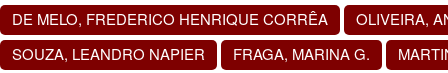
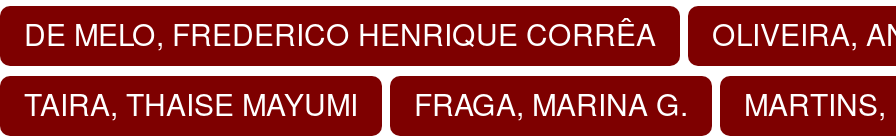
[12,43,205,64] SOUZA, LEANDRO NAPIER -> [24,81,358,123] TAIRA, THAISE MAYUMI

